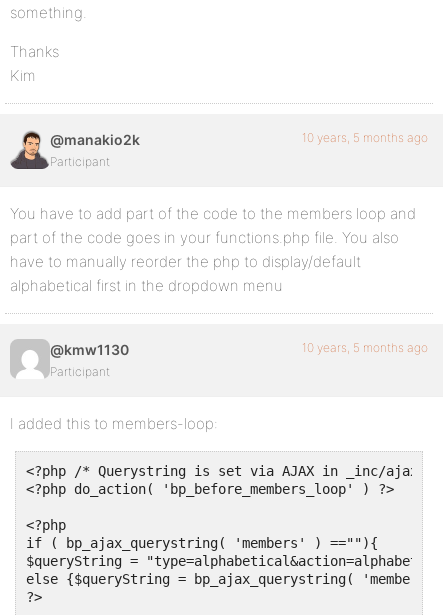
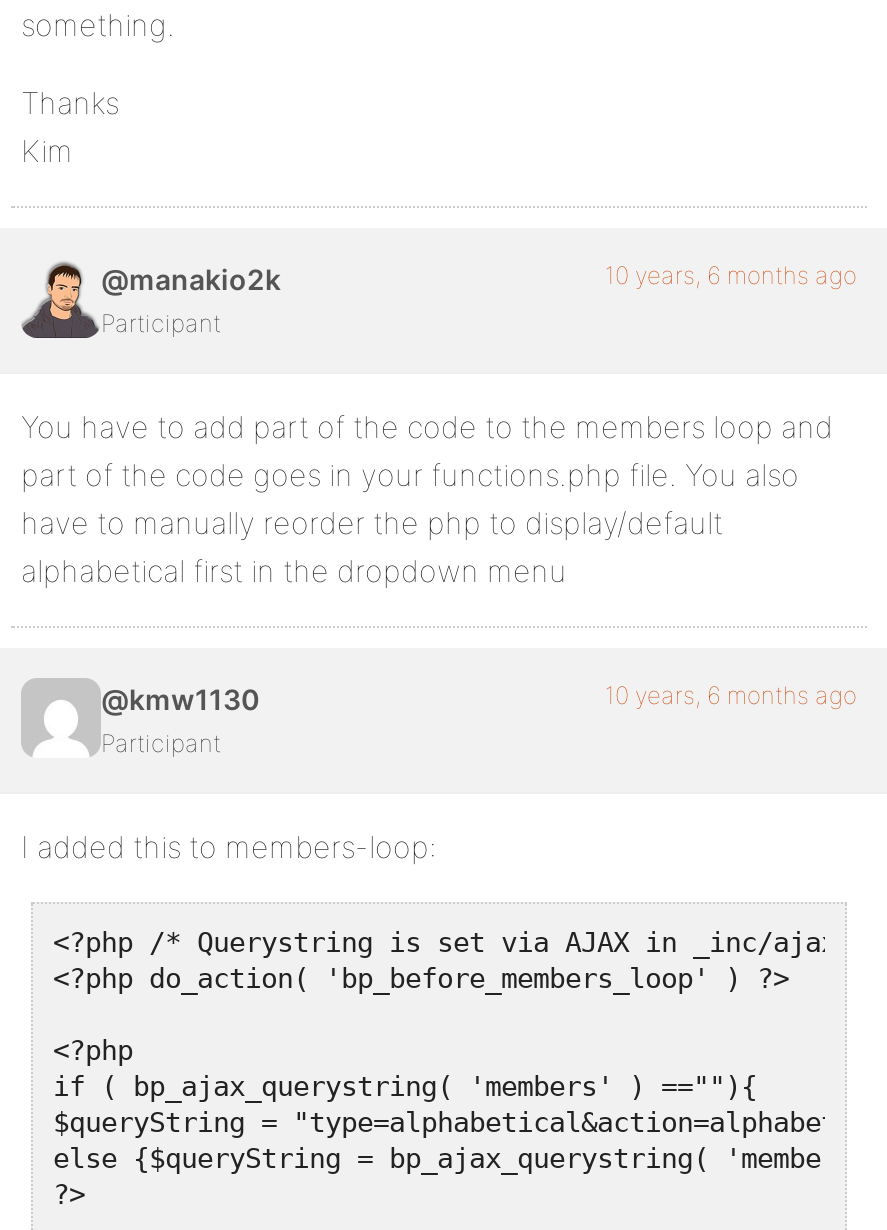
[302,130,428,145] 10 years, 5 months ago -> [605,260,857,290] 10 years, 6 months ago
[302,340,428,355] 10 years, 5 months ago -> [605,680,857,710] 10 years, 6 months ago

